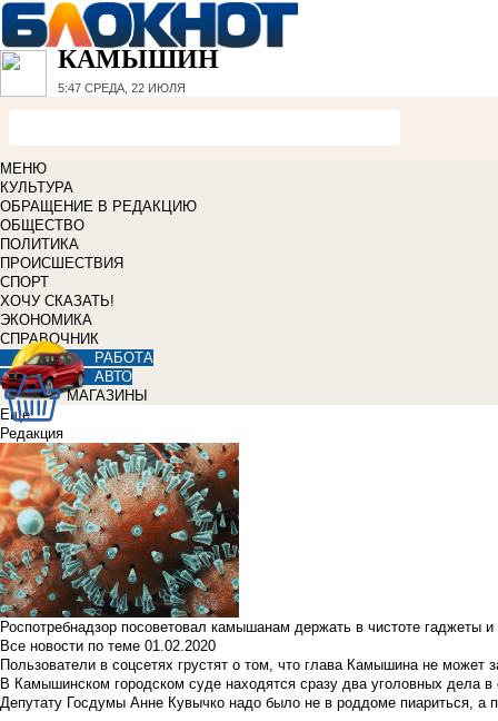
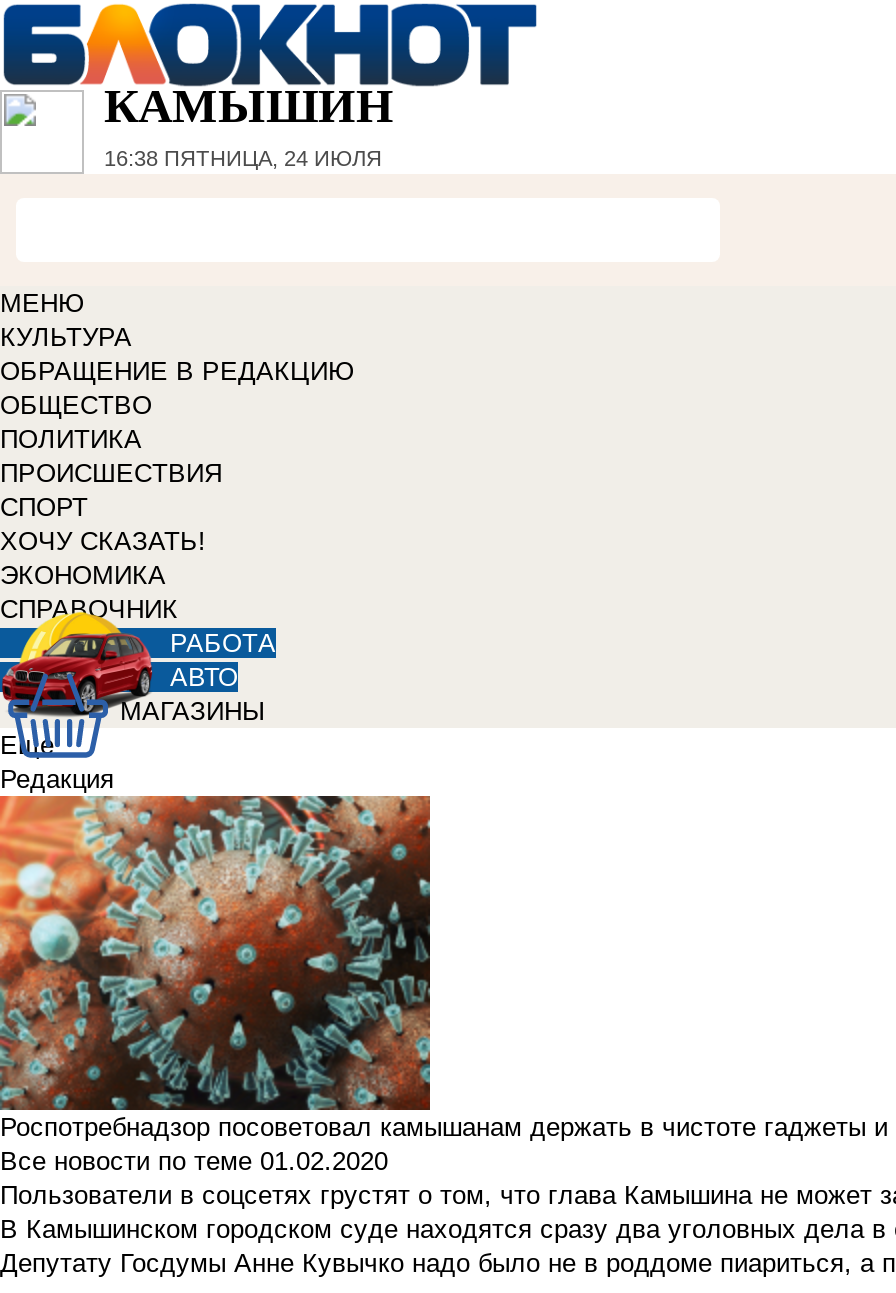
[58,82,186,95] 5:47 СРЕДА, 22 ИЮЛЯ -> [104,147,382,171] 16:38 ПЯТНИЦА, 24 ИЮЛЯ

